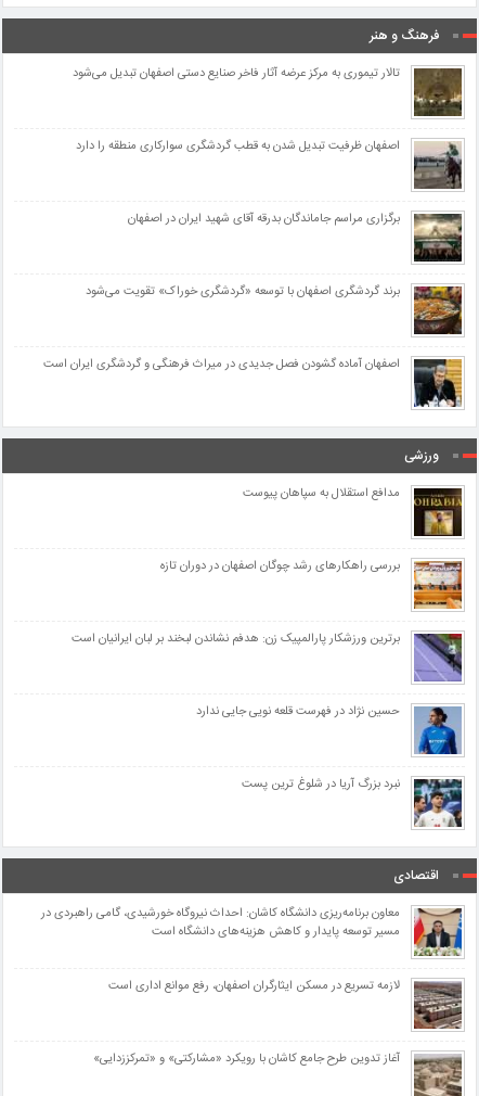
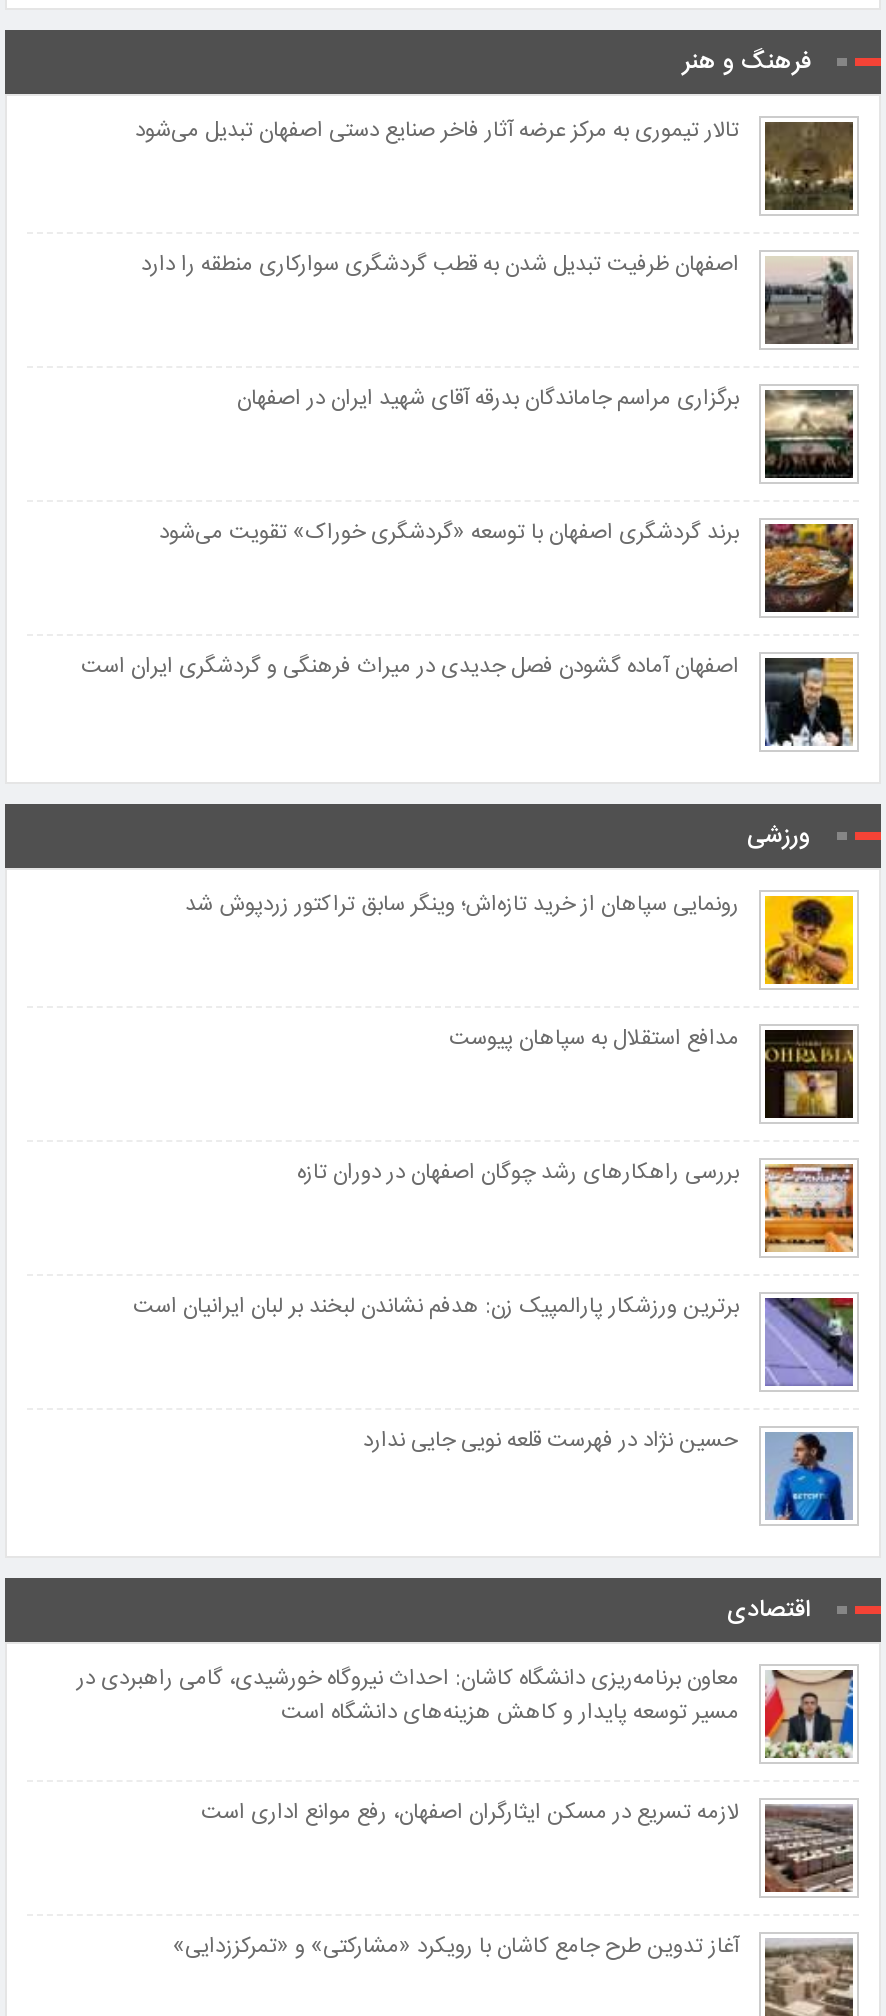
none -> [185,888,855,986] [image] | رونمایی سپاهان از خرید تازه‌اش؛ وینگر سابق تراکتور زردپوش شد
moved [72,484,464,722] -> [133,1022,857,1460]: [image] | مدافع استقلال به سپاهان پیوست | بررسی راهکارهای رشد چوگان اصفهان در دوران تازه | برترین ورزشکار پارالمپیک زن: هدفم نشاندن لبخند بر لبان ایرانیان است | حسین نژاد در فهرست قلعه نویی جایی ندارد
moved [413,705,462,756] -> [763,1430,853,1524]: [image]
[242,775,463,828] [image] | نبرد بزرگ آریا در شلوغ ترین پست -> none

